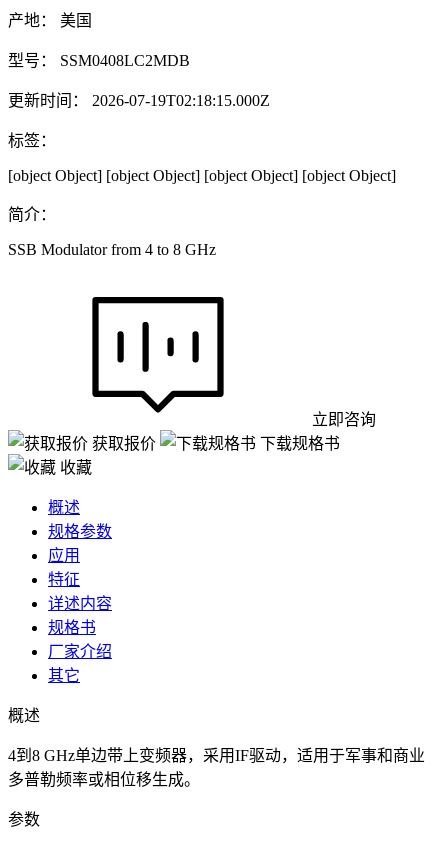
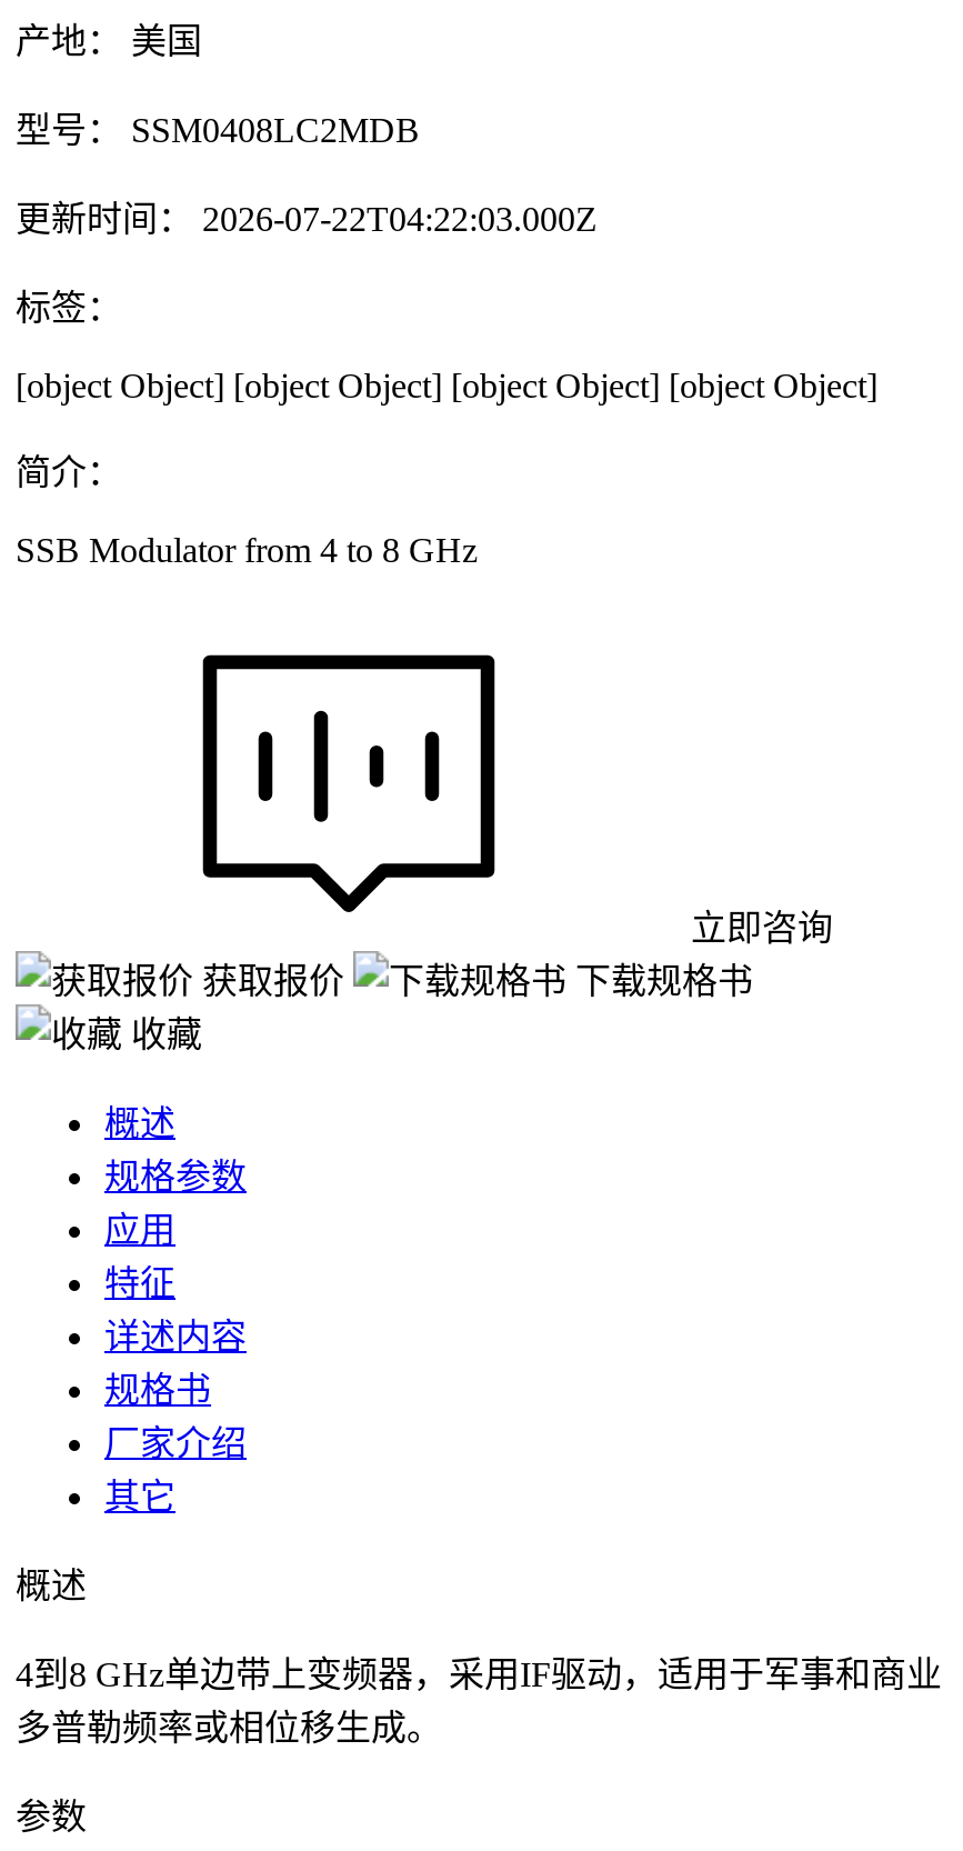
[8,92,270,109] 更新时间： 2026-07-19T02:18:15.000Z -> [16,200,598,238] 更新时间： 2026-07-22T04:22:03.000Z

